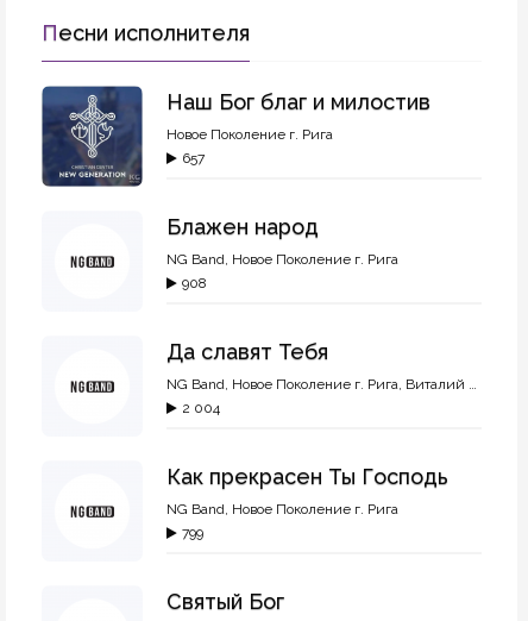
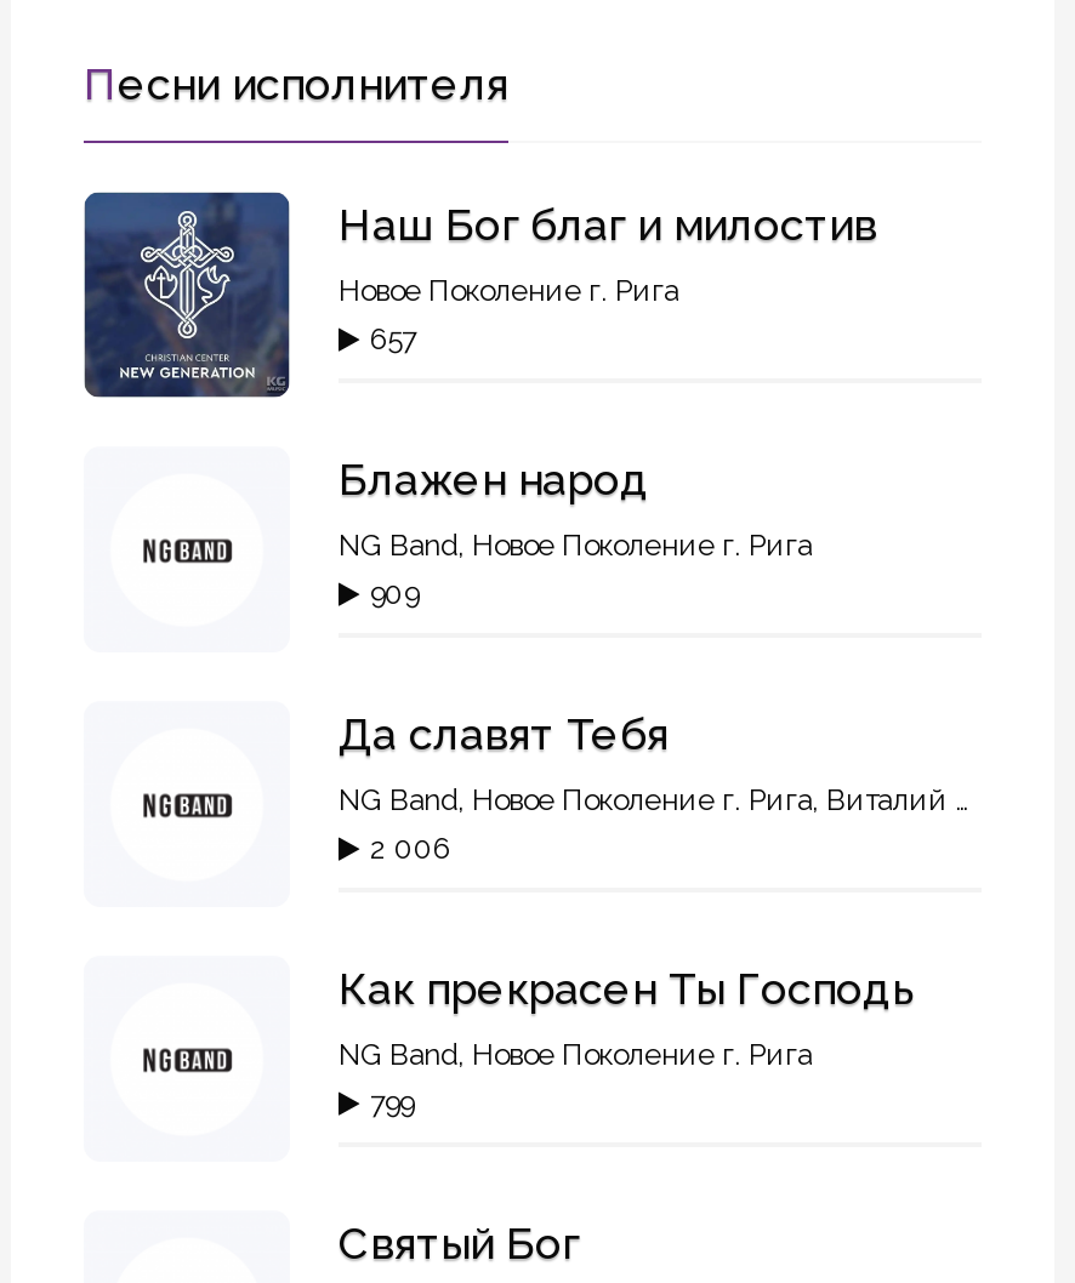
[182,275,207,292] 908 -> [370,578,419,612] 909
[182,400,220,417] 2 004 -> [370,832,450,866] 2 006

